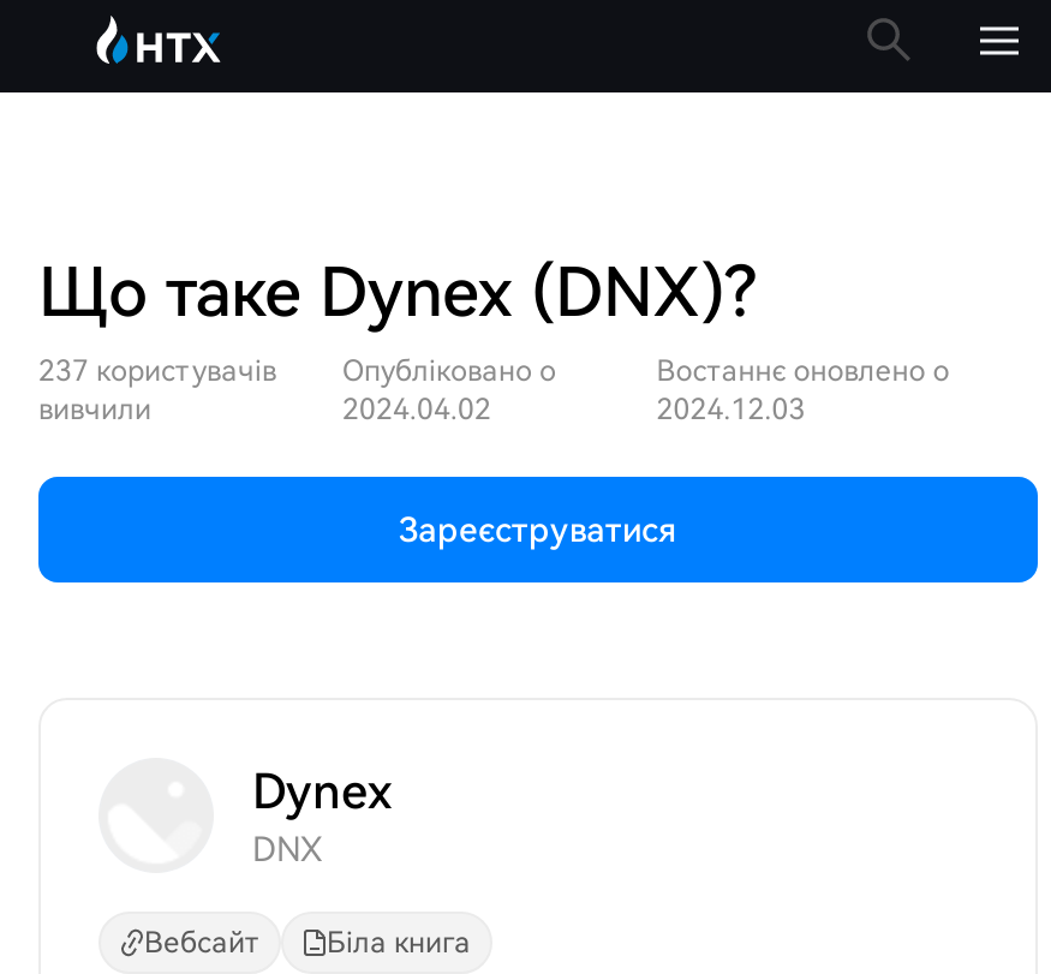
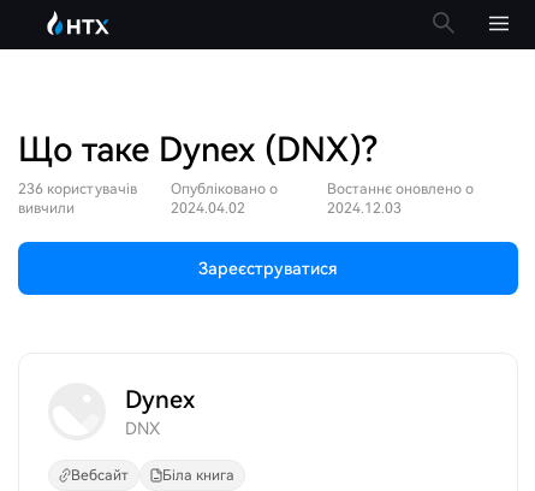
[38,354,276,388] 237 користувачів -> [18,181,137,197] 236 користувачів

